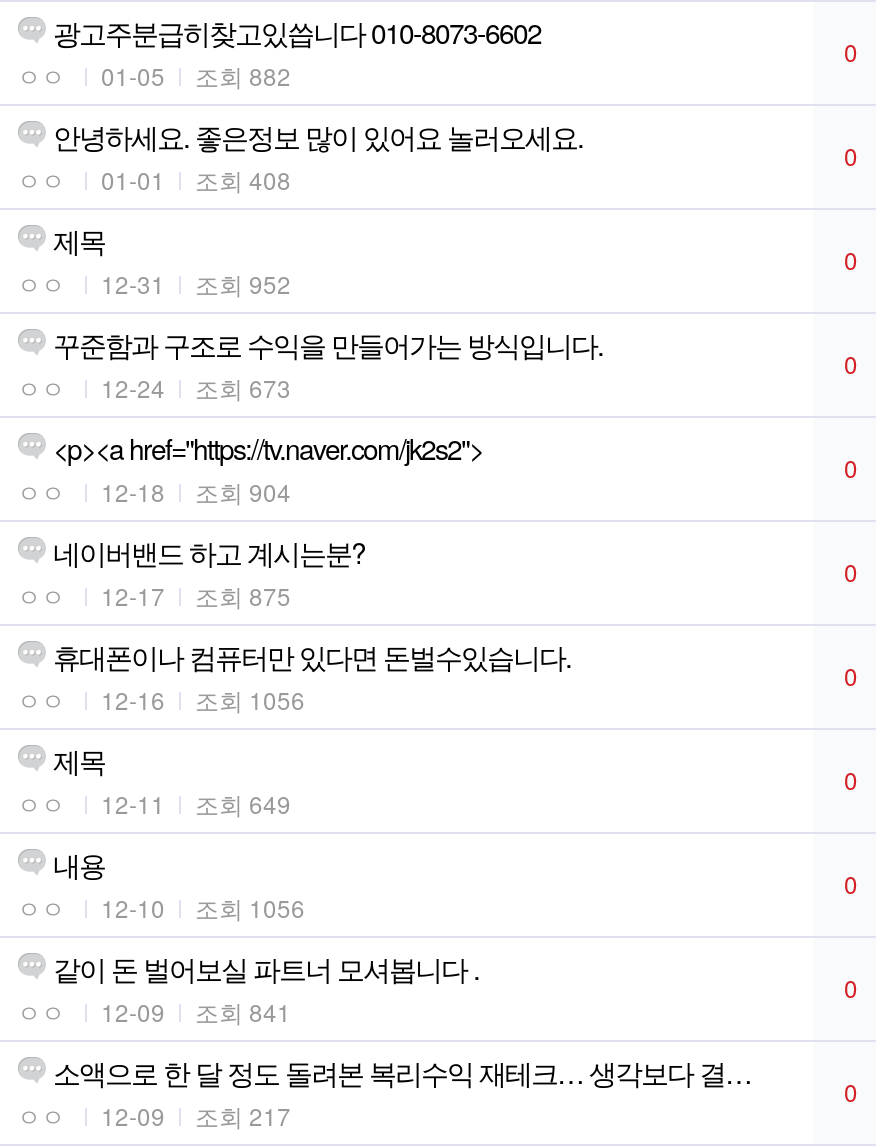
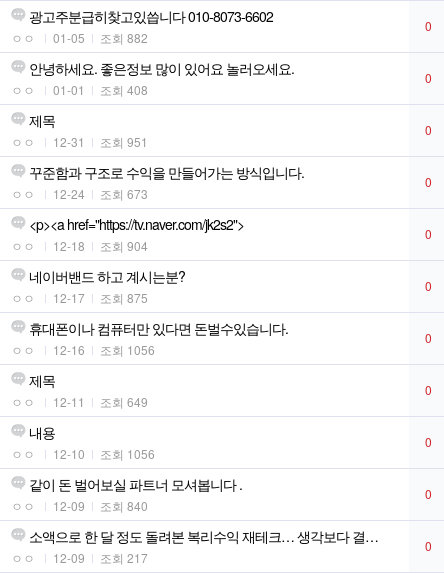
[195,266,291,300] 조회 952 -> [100,133,148,150] 조회 951
[195,994,291,1028] 조회 841 -> [100,497,148,514] 조회 840

